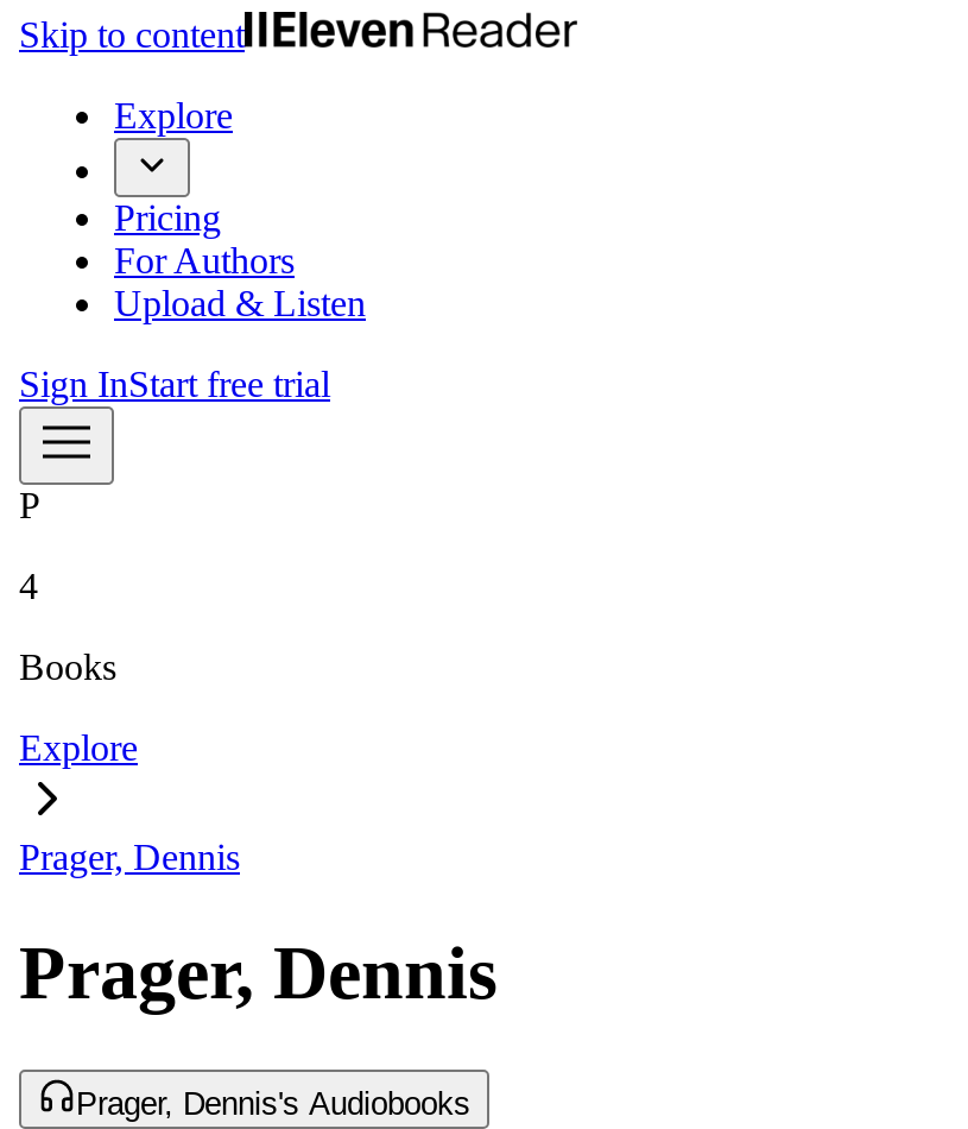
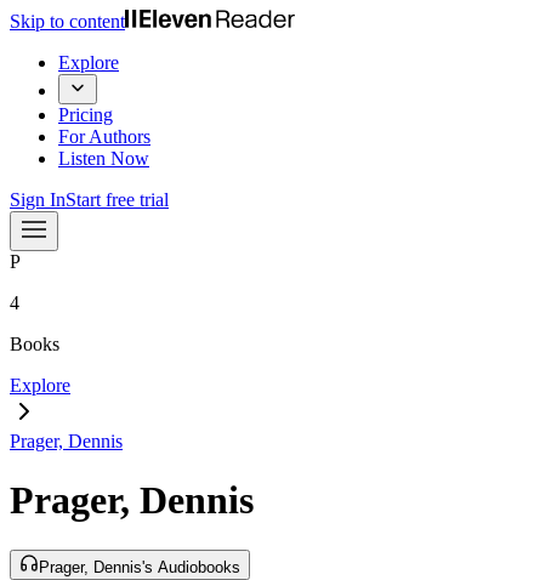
[114,283,366,323] Upload & Listen -> [58,148,149,169] Listen Now

